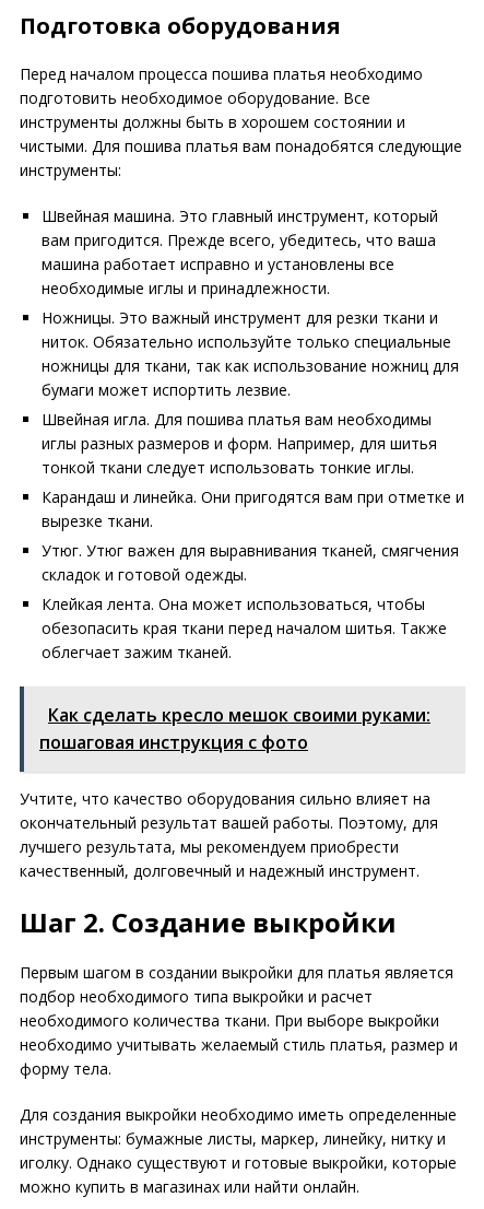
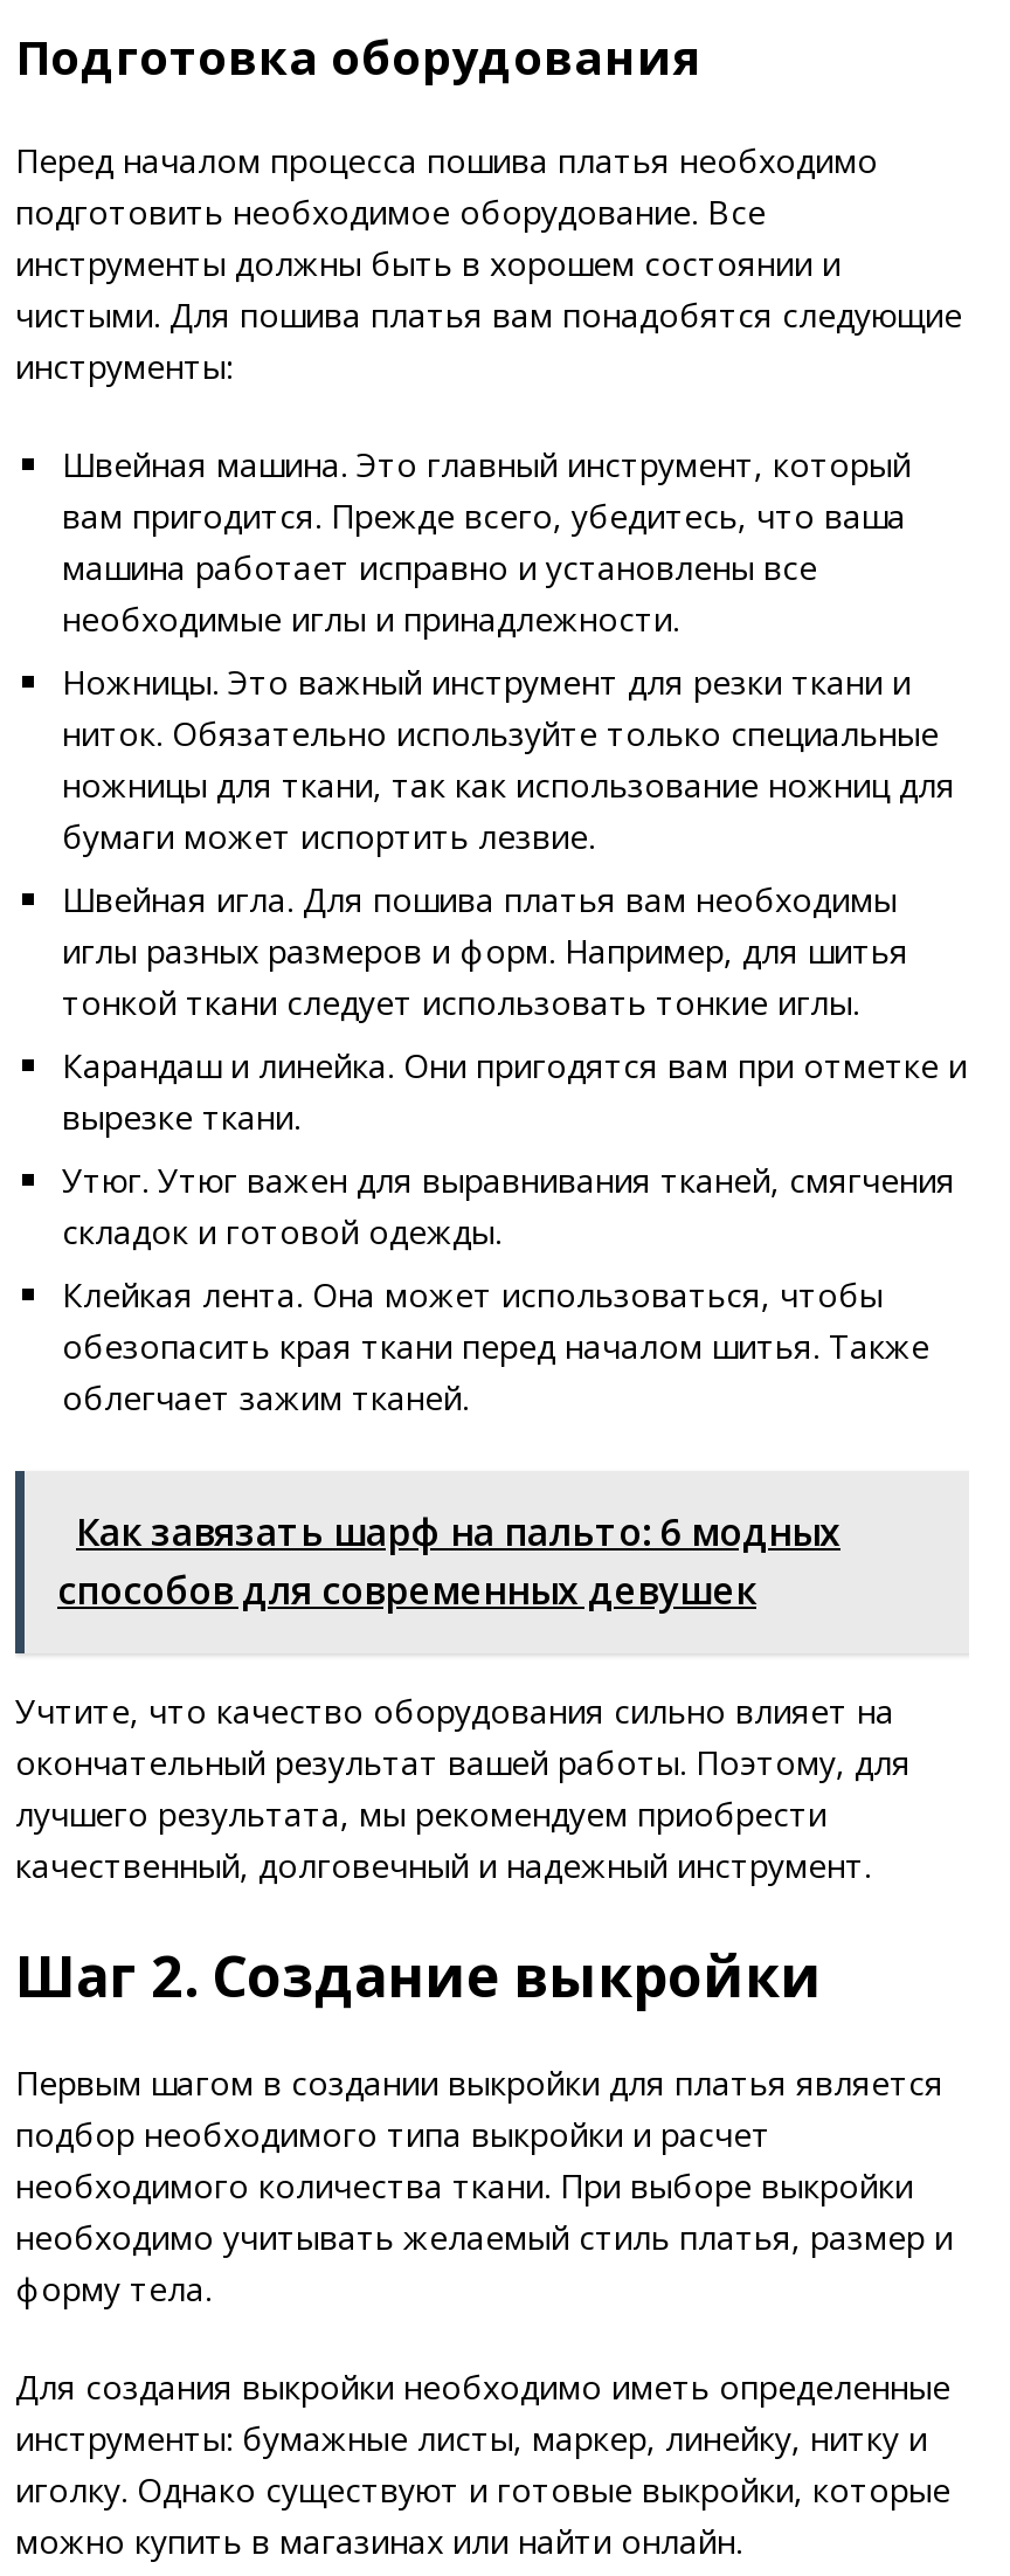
[39,703,430,755] Как сделать кресло мешок своими руками: | пошаговая инструкция с фото -> [57,1507,840,1617] Как завязать шарф на пальто: 6 модных | способов для современных девушек

